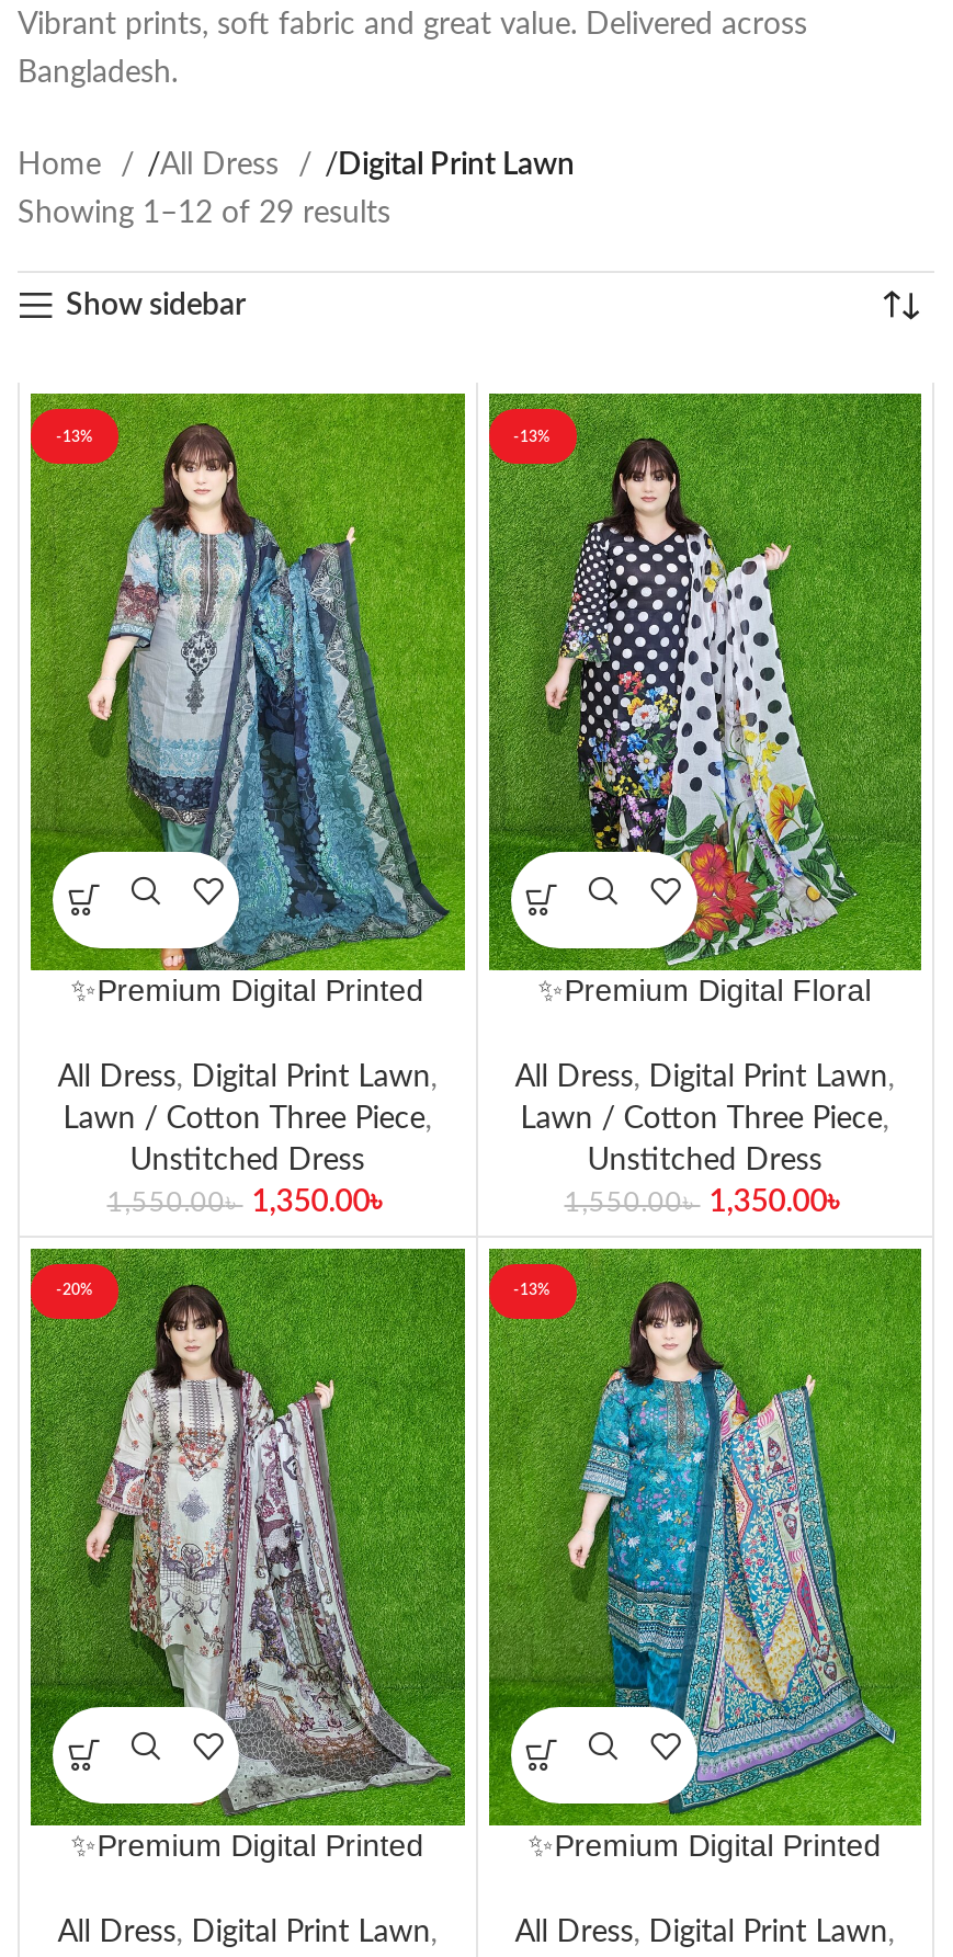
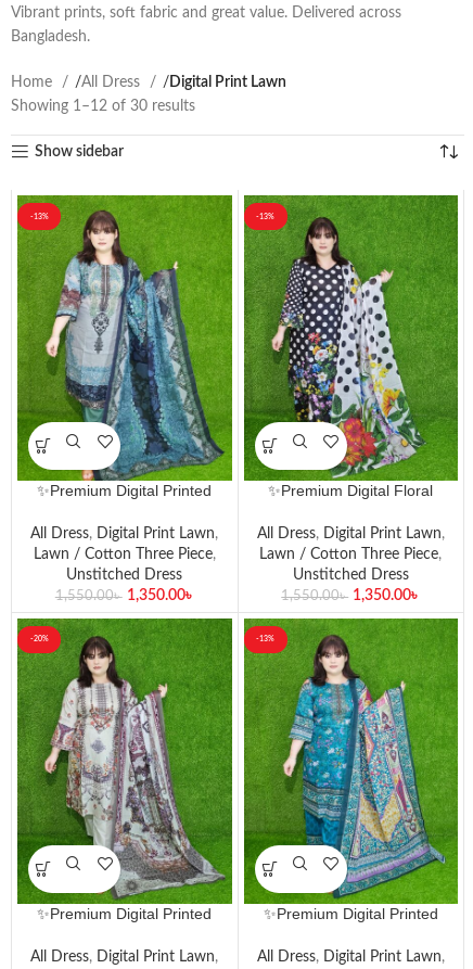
[18,198,390,229] Showing 1–12 of 29 results -> [11,99,195,114] Showing 1–12 of 30 results

